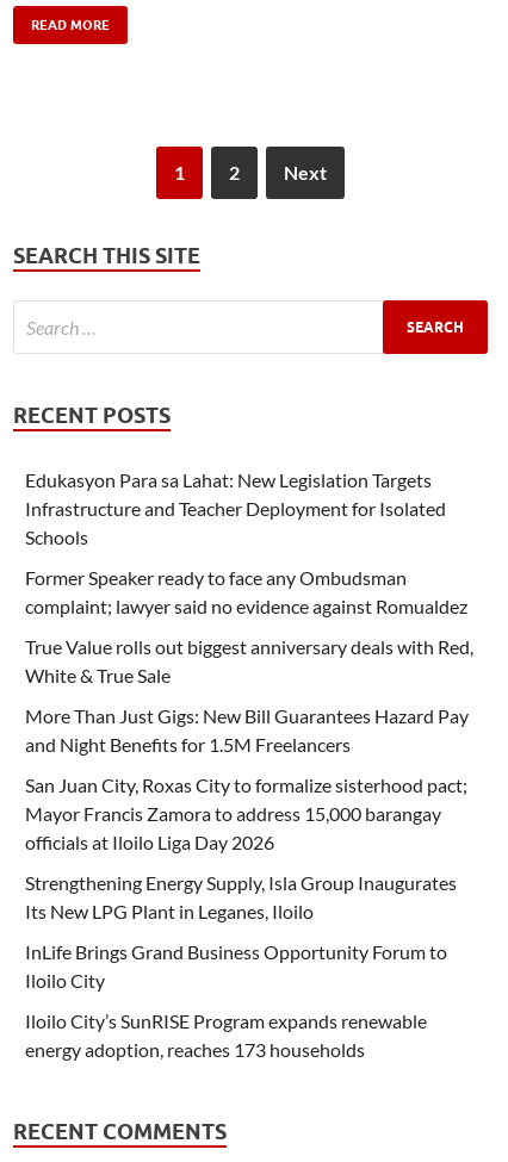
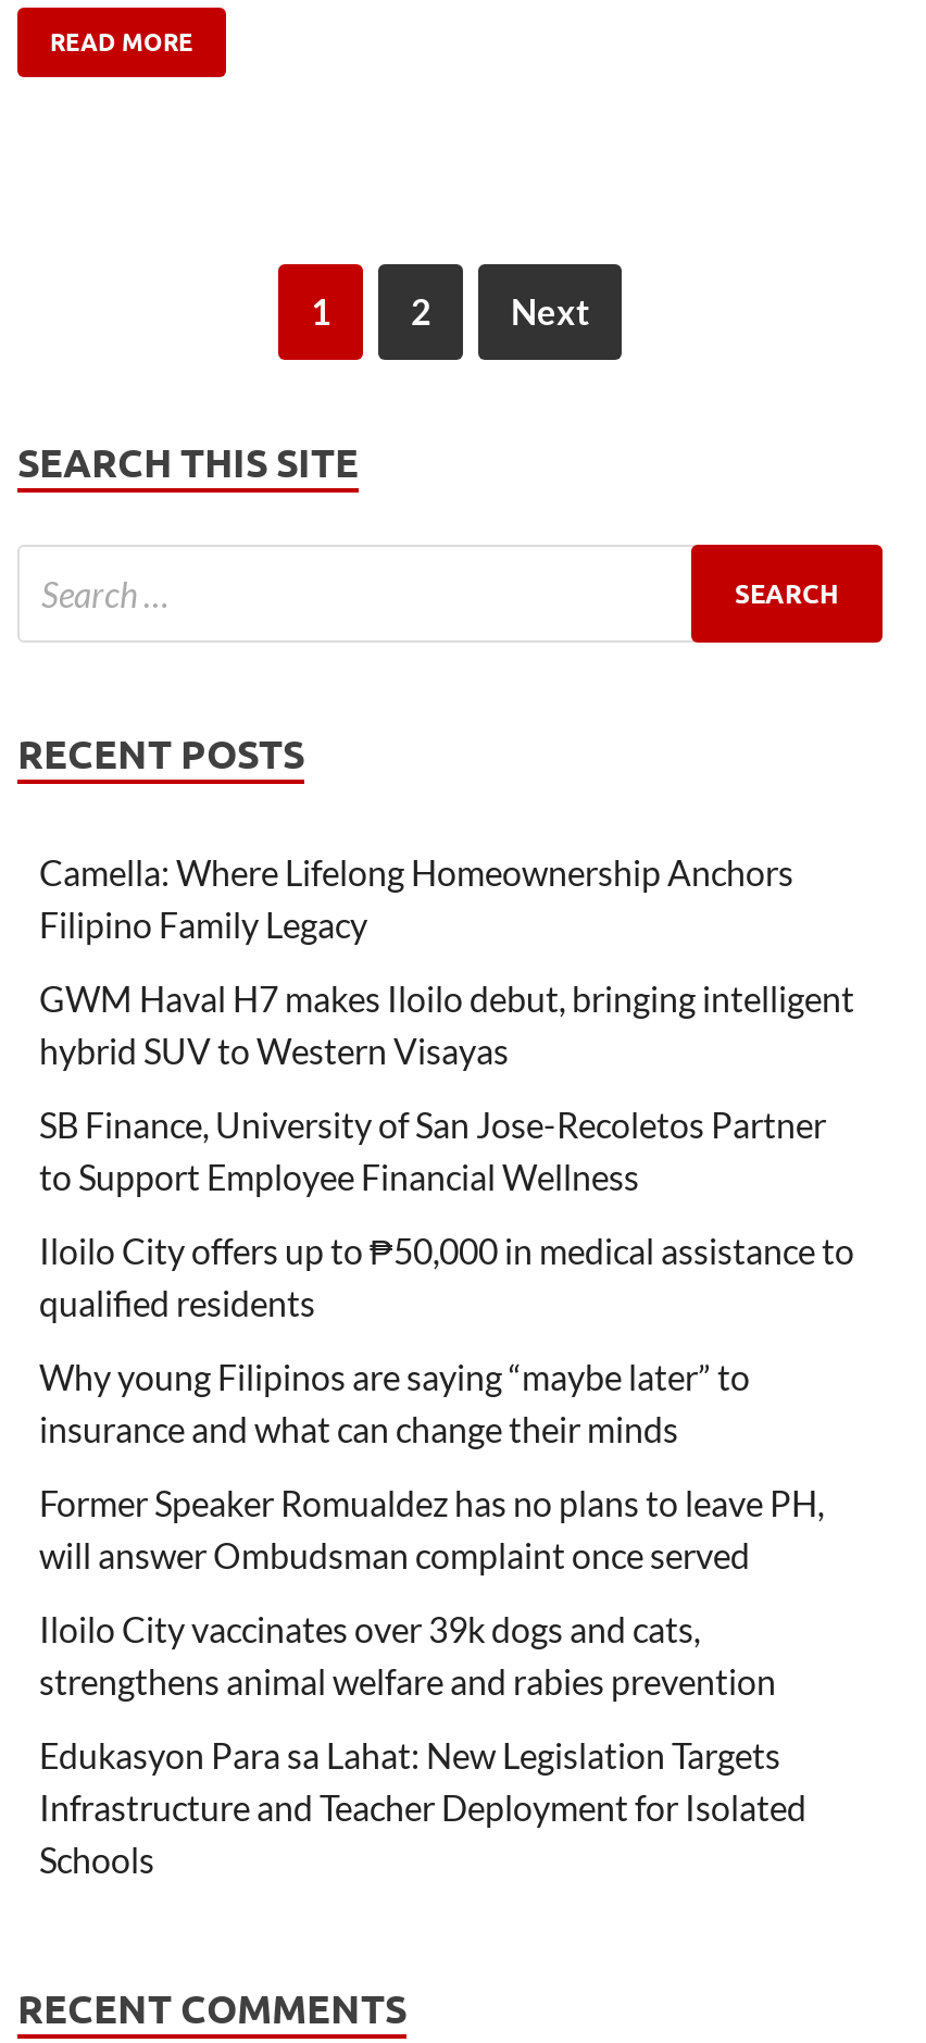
none -> [39,852,854,1702] Camella: Where Lifelong Homeownership Anchors | Filipino Family Legacy | GWM Haval H7 makes Iloilo debut, bringing intelligent | hybrid SUV to Western Visayas | SB Finance, University of San Jose-Recoletos Partner | to Support Employee Financial Wellness | Iloilo City offers up to ₱50,000 in medical assistance to | qualified residents | Why young Filipinos are saying “maybe later” to | insurance and what can change their minds | Former Speaker Romualdez has no plans to leave PH, | will answer Ombudsman complaint once served | Iloilo City vaccinates over 39k dogs and cats, | strengthens animal welfare and rabies prevention
moved [25,468,446,548] -> [39,1734,806,1880]: Edukasyon Para sa Lahat: New Legislation Targets | Infrastructure and Teacher Deployment for Isolated | Schools
[25,566,473,1061] Former Speaker ready to face any Ombudsman | complaint; lawyer said no evidence against Romualdez | True Value rolls out biggest anniversary deals with Red, | White & True Sale | More Than Just Gigs: New Bill Guarantees Hazard Pay | and Night Benefits for 1.5M Freelancers | San Juan City, Roxas City to formalize sisterhood pact; | Mayor Francis Zamora to address 15,000 barangay | officials at Iloilo Liga Day 2026 | Strengthening Energy Supply, Isla Group Inaugurates | Its New LPG Plant in Leganes, Iloilo | InLife Brings Grand Business Opportunity Forum to | Iloilo City | Iloilo City’s SunRISE Program expands renewable | energy adoption, reaches 173 households -> none

